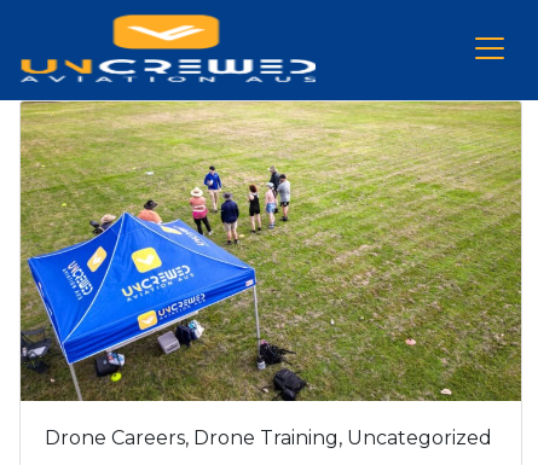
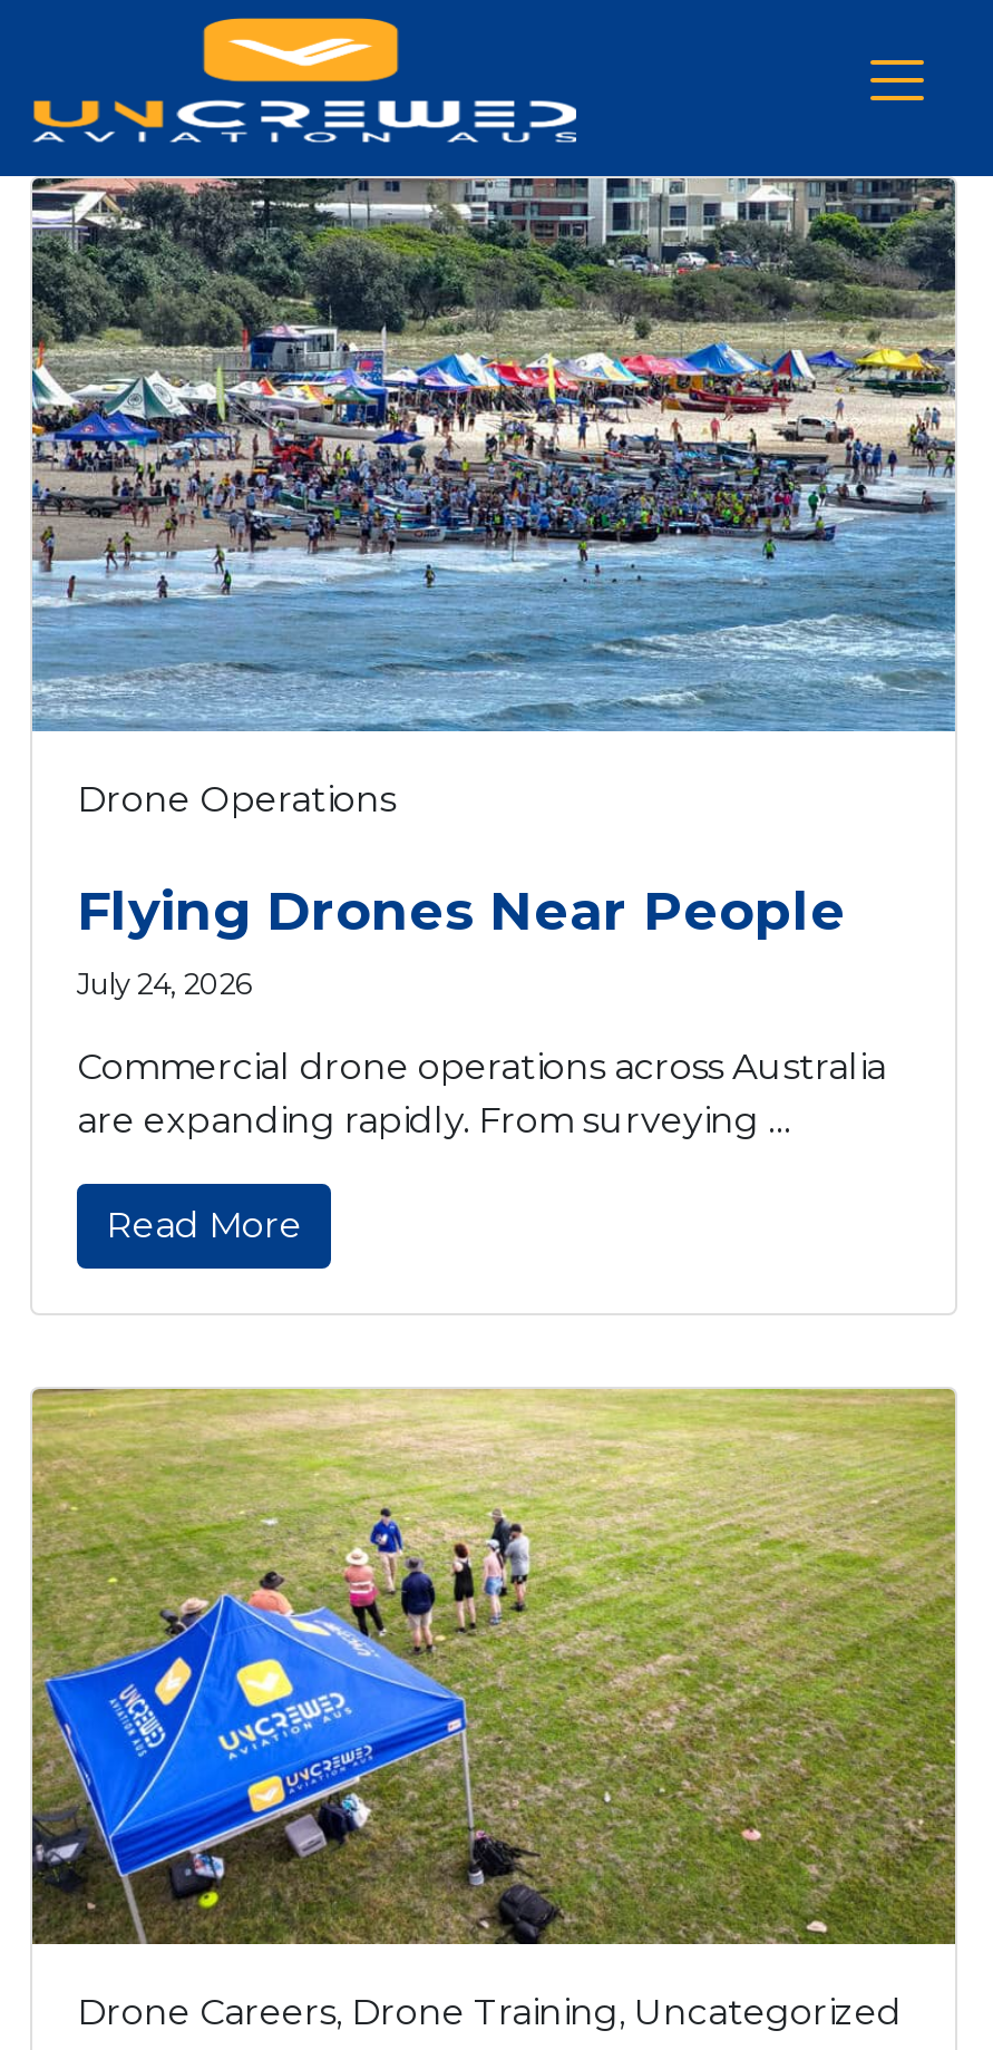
none -> [30,176,957,1247] [image] | Drone Operations | Flying Drones Near People | July 24, 2026 | Commercial drone operations across Australia | are expanding rapidly. From surveying … | Read More

